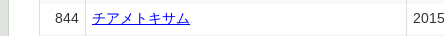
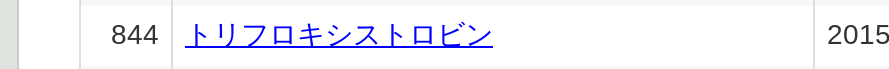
[92,11,190,26] チアメトキサム -> [185,21,493,51] トリフロキシストロビン

